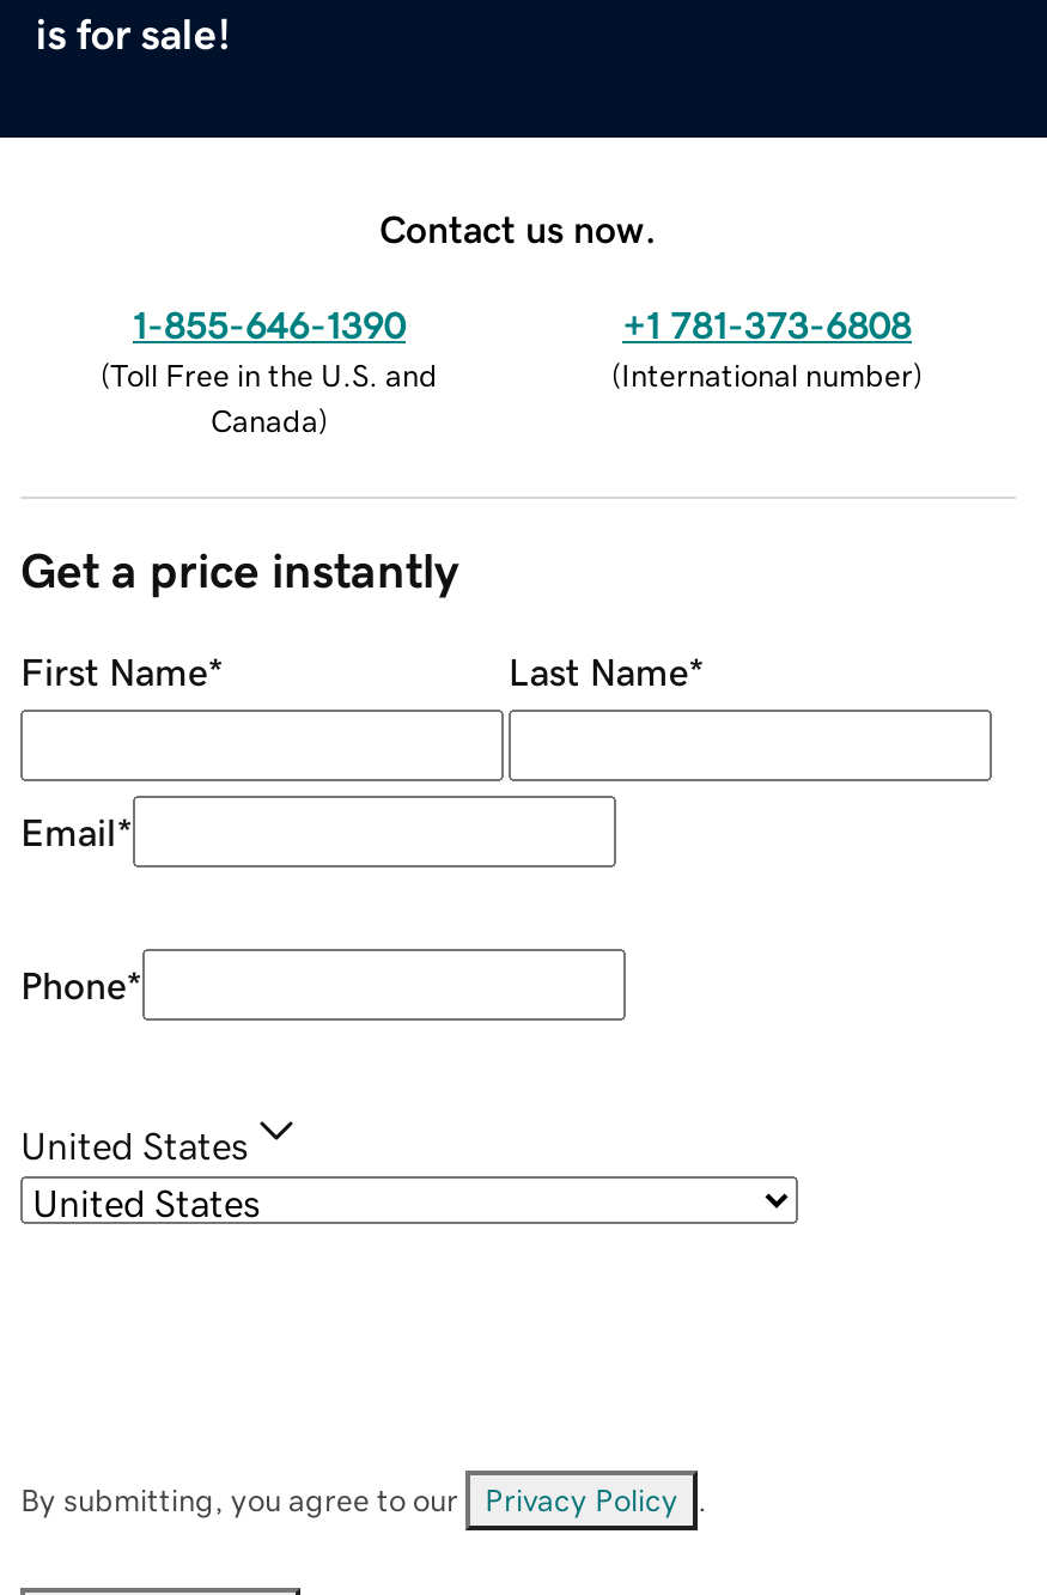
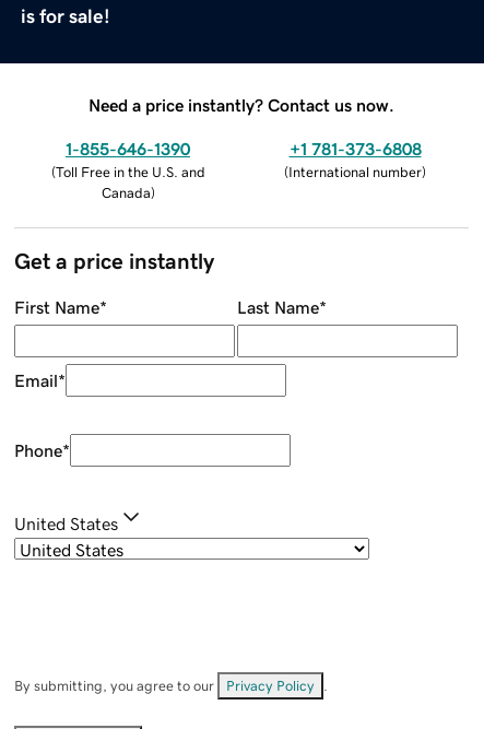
[379,208,657,247] Contact us now. -> [88,96,394,113] Need a price instantly? Contact us now.

